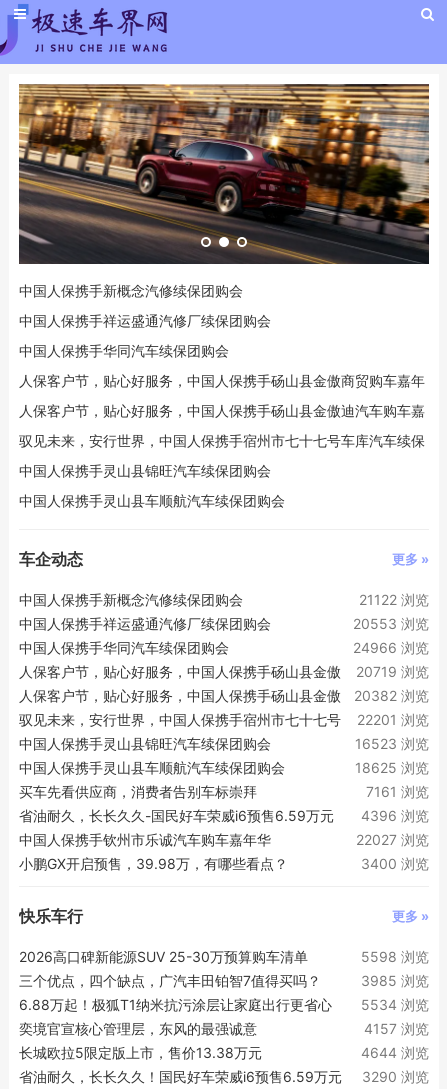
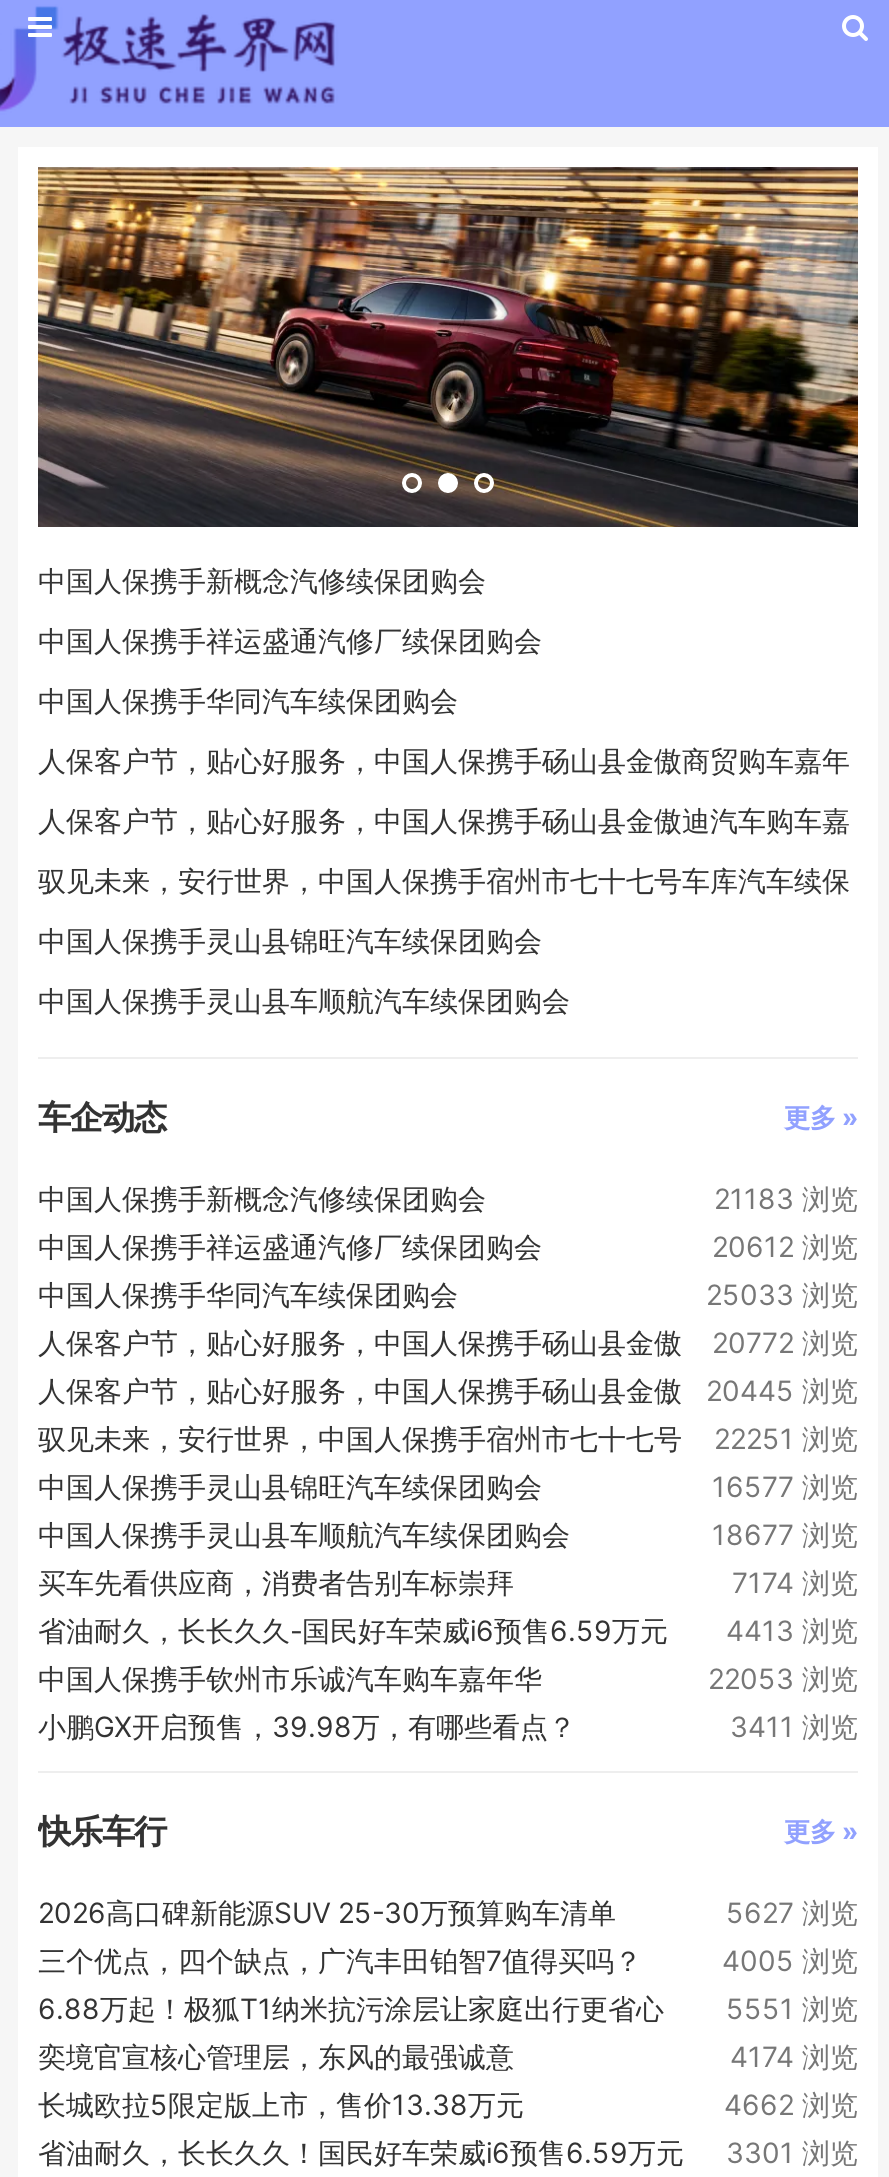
[359,591,429,608] 21122 浏览 -> [714,1181,858,1215] 21183 浏览
[353,615,429,632] 20553 浏览 -> [712,1229,858,1263] 20612 浏览
[353,639,429,656] 24966 浏览 -> [706,1277,858,1311] 25033 浏览
[19,663,429,680] 人保客户节，贴心好服务，中国人保携手砀山县金傲 20719 浏览 -> [38,1325,858,1359] 人保客户节，贴心好服务，中国人保携手砀山县金傲 20772 浏览
[354,687,429,704] 20382 浏览 -> [706,1373,858,1407] 20445 浏览
[357,711,429,728] 22201 浏览 -> [714,1421,858,1455] 22251 浏览
[355,735,429,752] 16523 浏览 -> [712,1469,858,1503] 16577 浏览
[355,759,429,776] 18625 浏览 -> [712,1517,858,1551] 18677 浏览
[366,783,429,800] 7161 浏览 -> [732,1565,858,1599] 7174 浏览
[19,807,429,824] 省油耐久，长长久久-国民好车荣威i6预售6.59万元 4396 浏览 -> [38,1613,858,1647] 省油耐久，长长久久-国民好车荣威i6预售6.59万元 4413 浏览
[356,831,429,848] 22027 浏览 -> [708,1661,858,1695] 22053 浏览
[361,855,429,872] 3400 浏览 -> [730,1709,858,1743] 3411 浏览
[361,948,429,965] 5598 浏览 -> [726,1895,858,1929] 5627 浏览
[361,972,429,989] 3985 浏览 -> [722,1943,858,1977] 4005 浏览
[19,996,429,1013] 6.88万起！极狐T1纳米抗污涂层让家庭出行更省心 5534 浏览 -> [38,1991,858,2025] 6.88万起！极狐T1纳米抗污涂层让家庭出行更省心 5551 浏览
[364,1020,429,1037] 4157 浏览 -> [730,2039,858,2073] 4174 浏览
[361,1044,429,1061] 4644 浏览 -> [724,2087,858,2121] 4662 浏览
[19,1068,429,1085] 省油耐久，长长久久！国民好车荣威i6预售6.59万元 3290 浏览 -> [38,2135,858,2169] 省油耐久，长长久久！国民好车荣威i6预售6.59万元 3301 浏览

